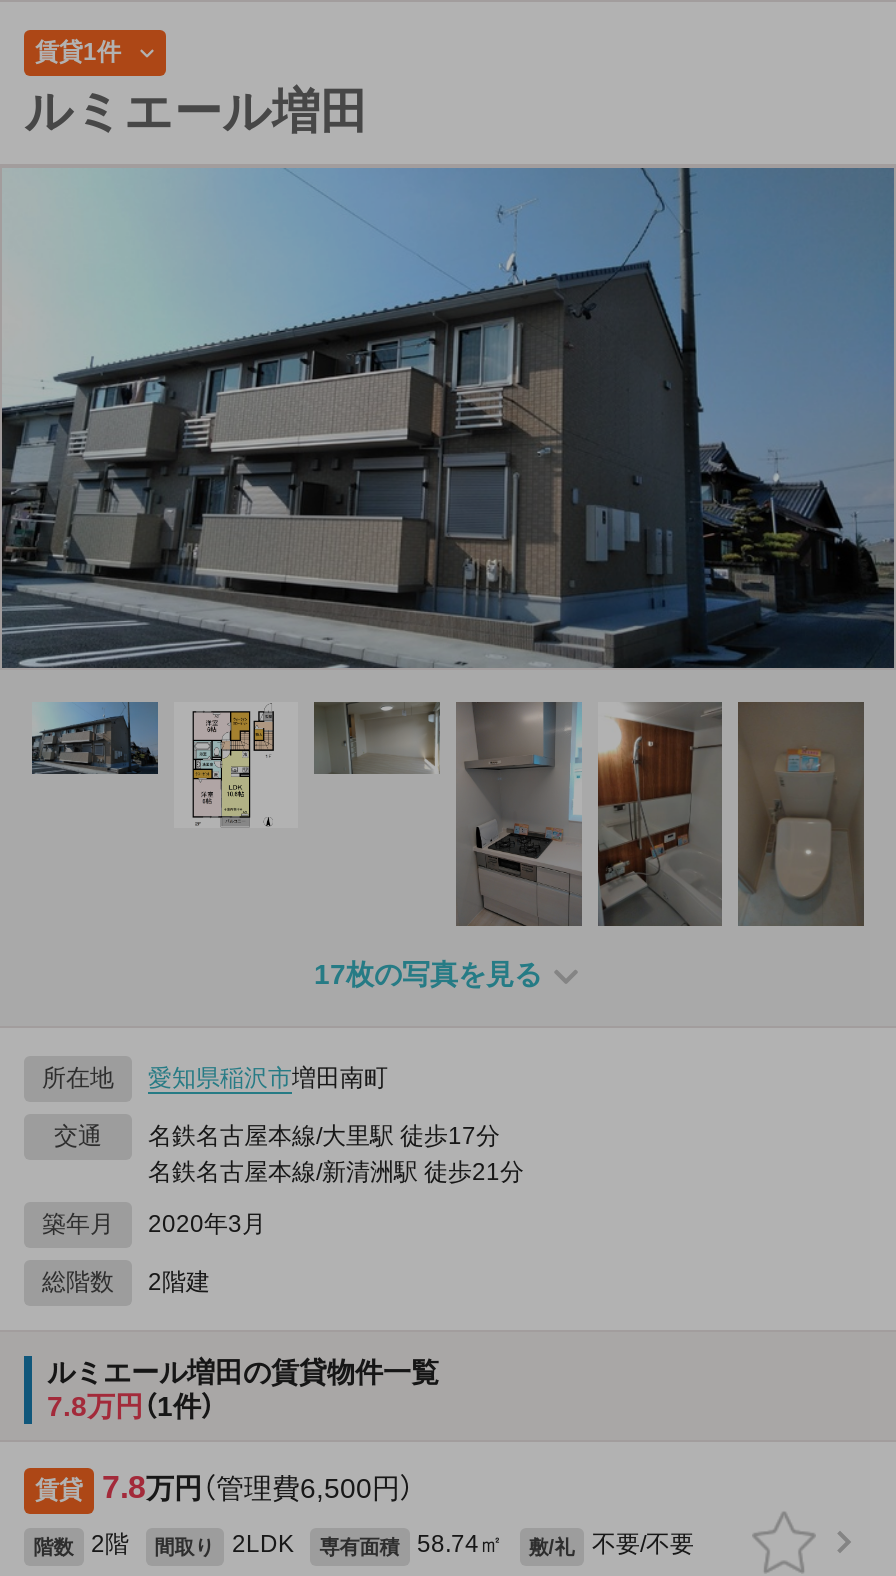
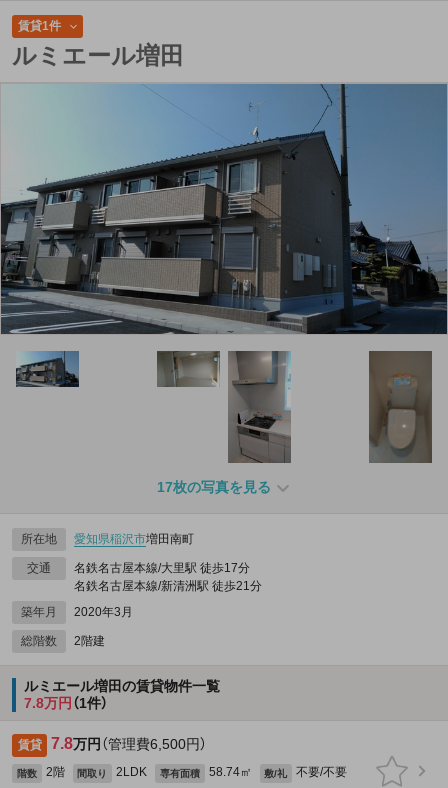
[190,710,276,828] [image] -> none
[596,700,724,928] [image] -> none

